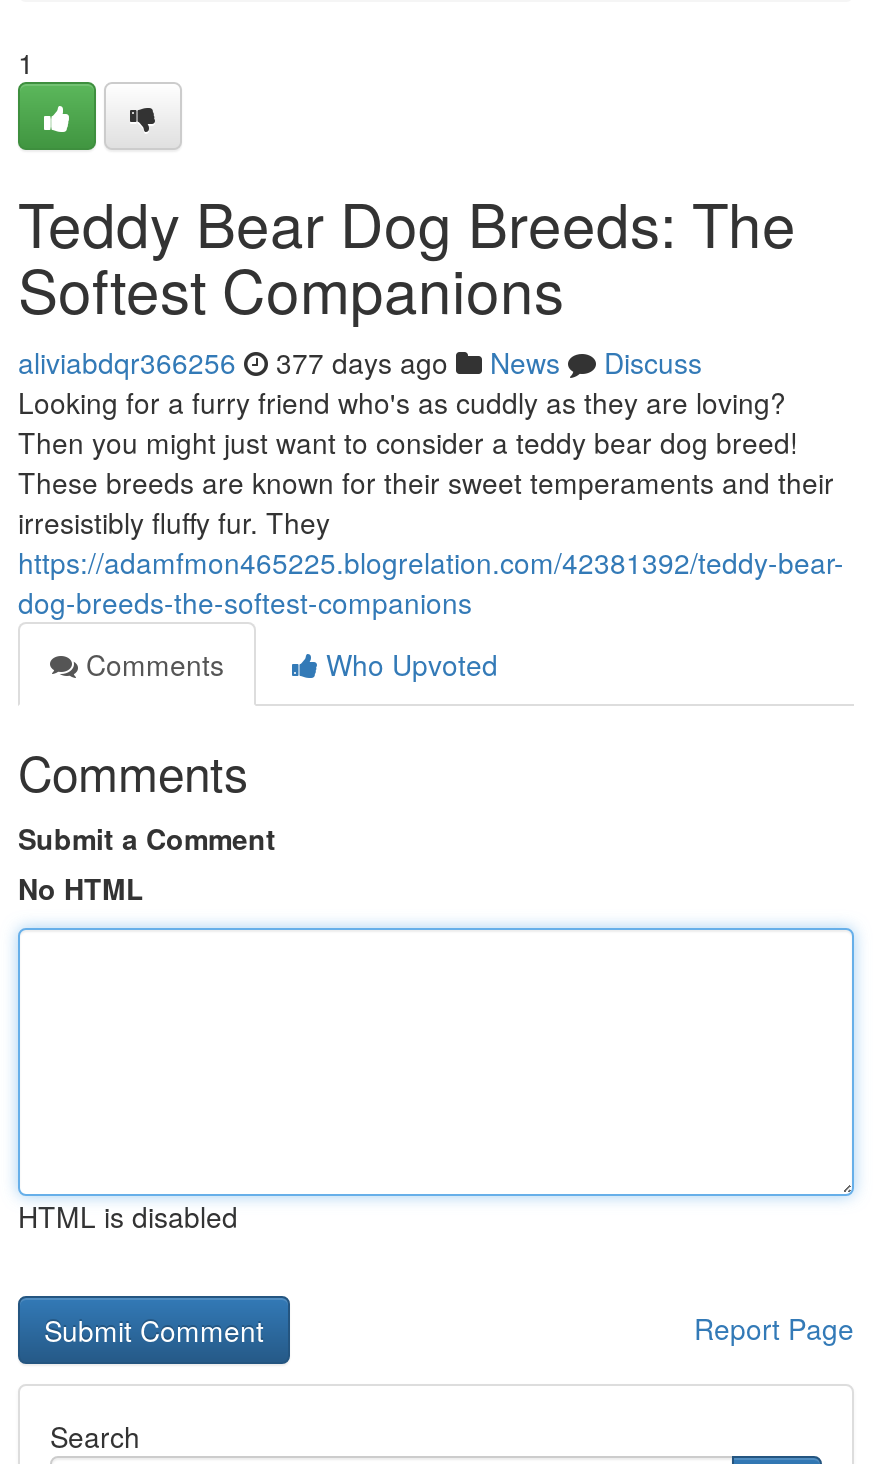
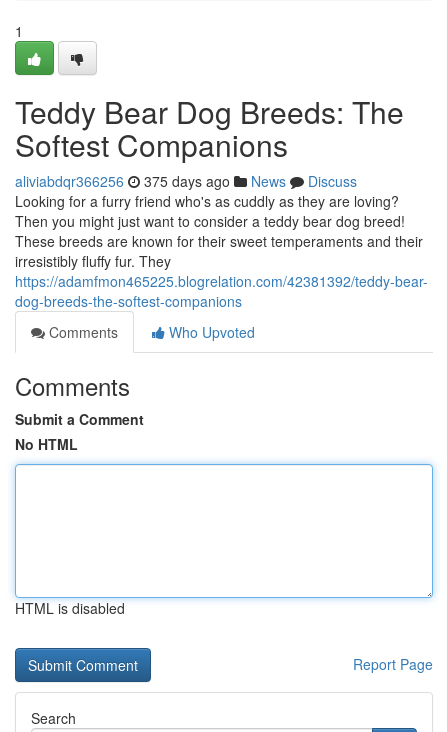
[18,342,702,382] aliviabdqr366256 377 days ago News Discuss -> [15,171,357,191] aliviabdqr366256 375 days ago News Discuss

